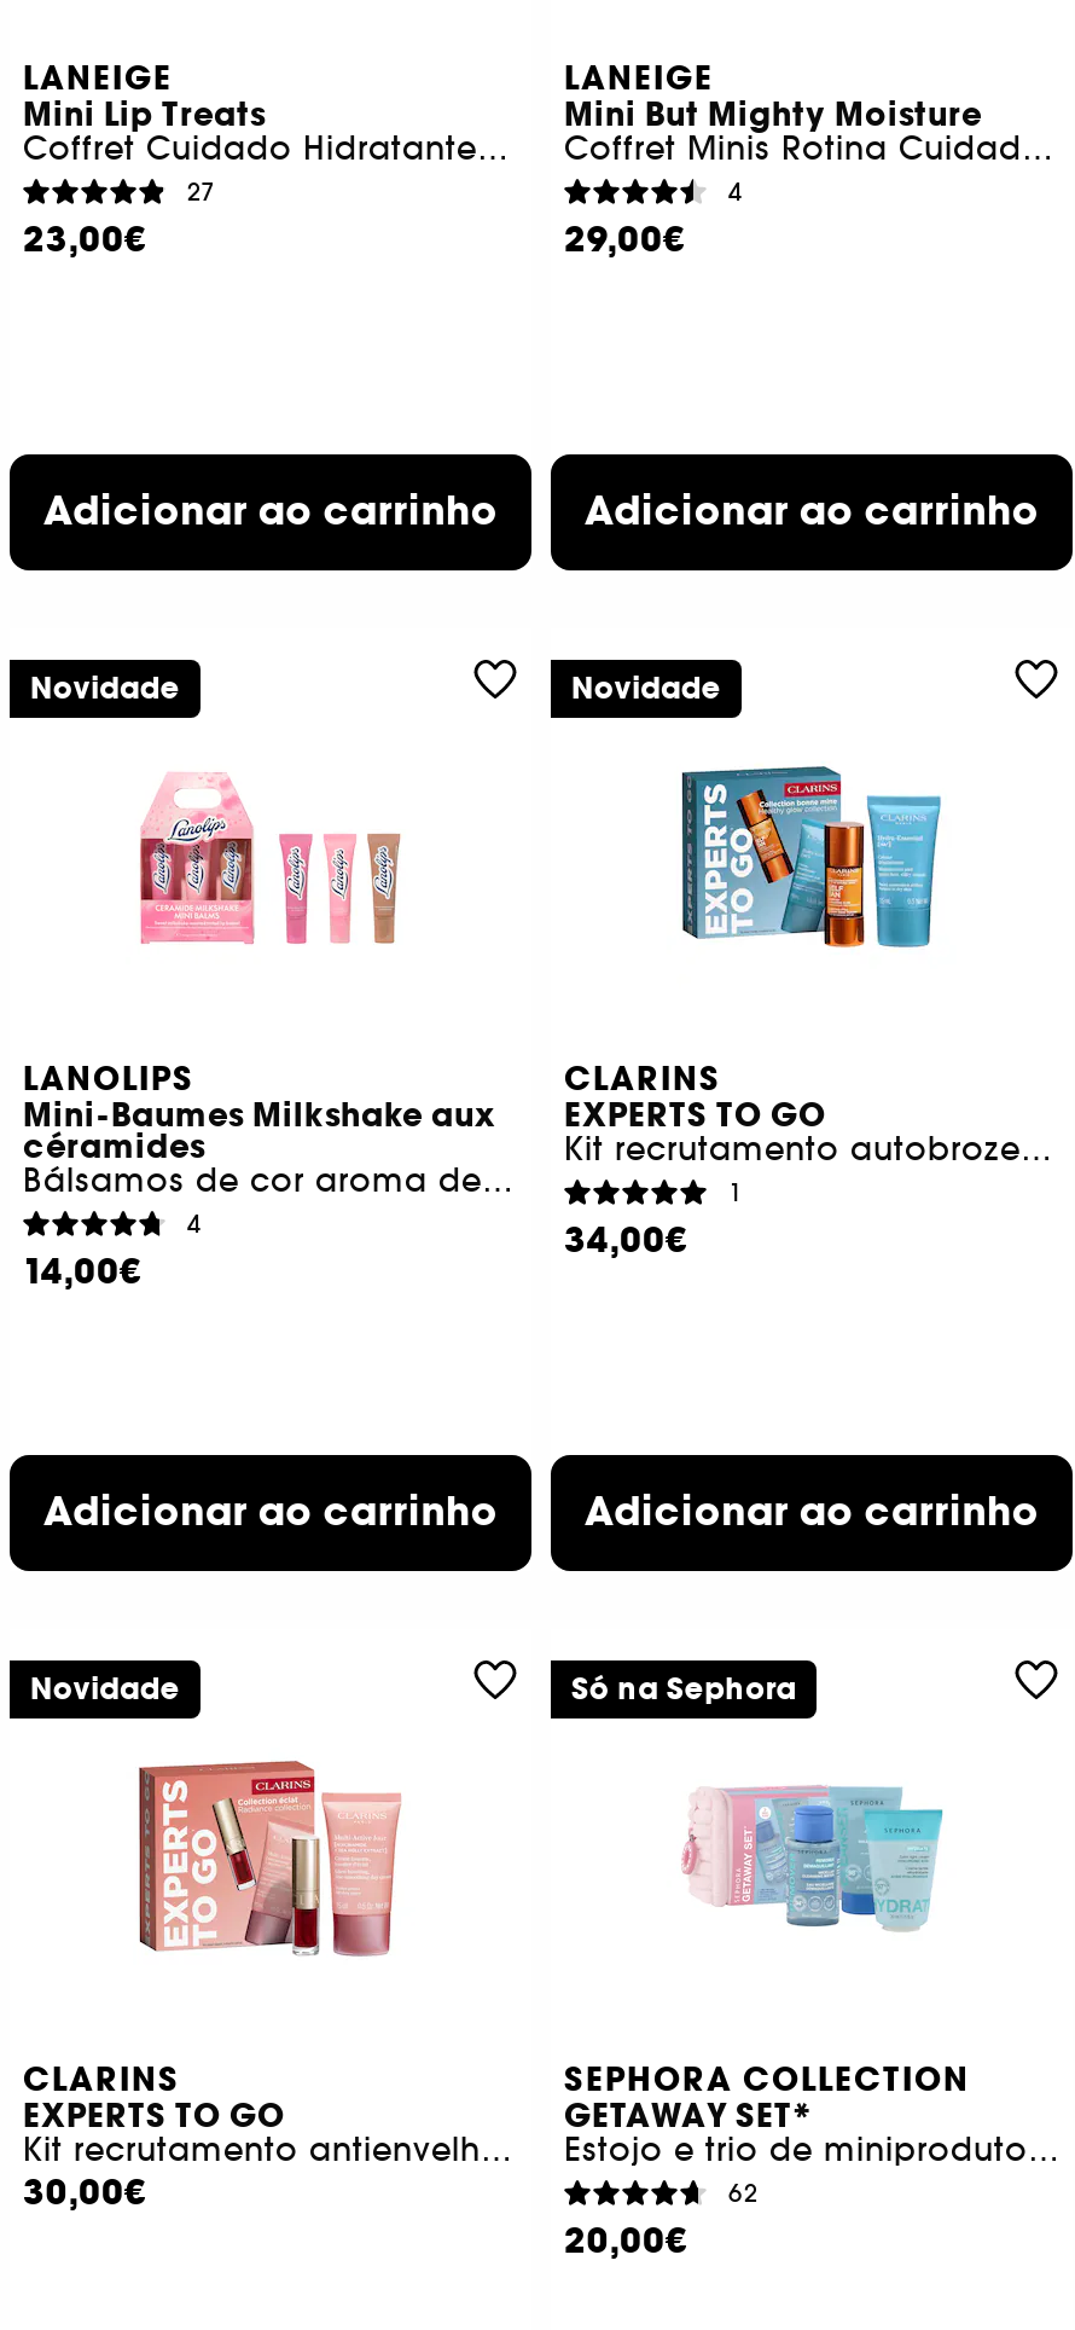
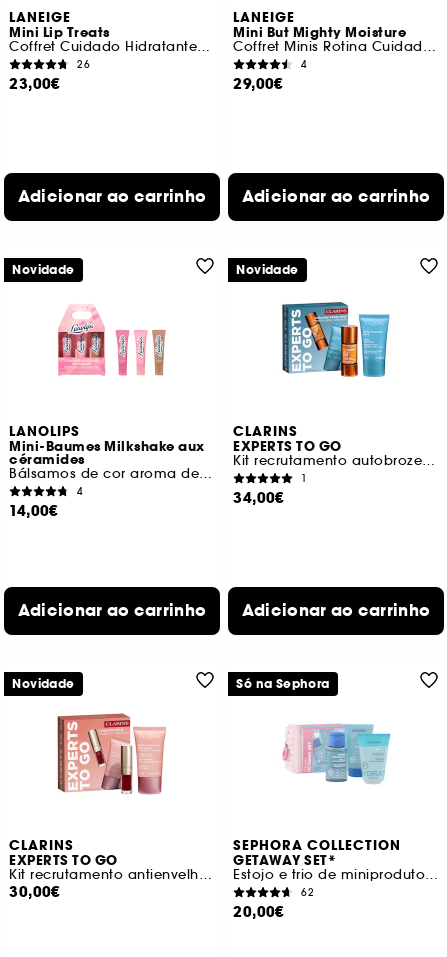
[187,175,216,207] 27 -> [77,57,90,70] 26

